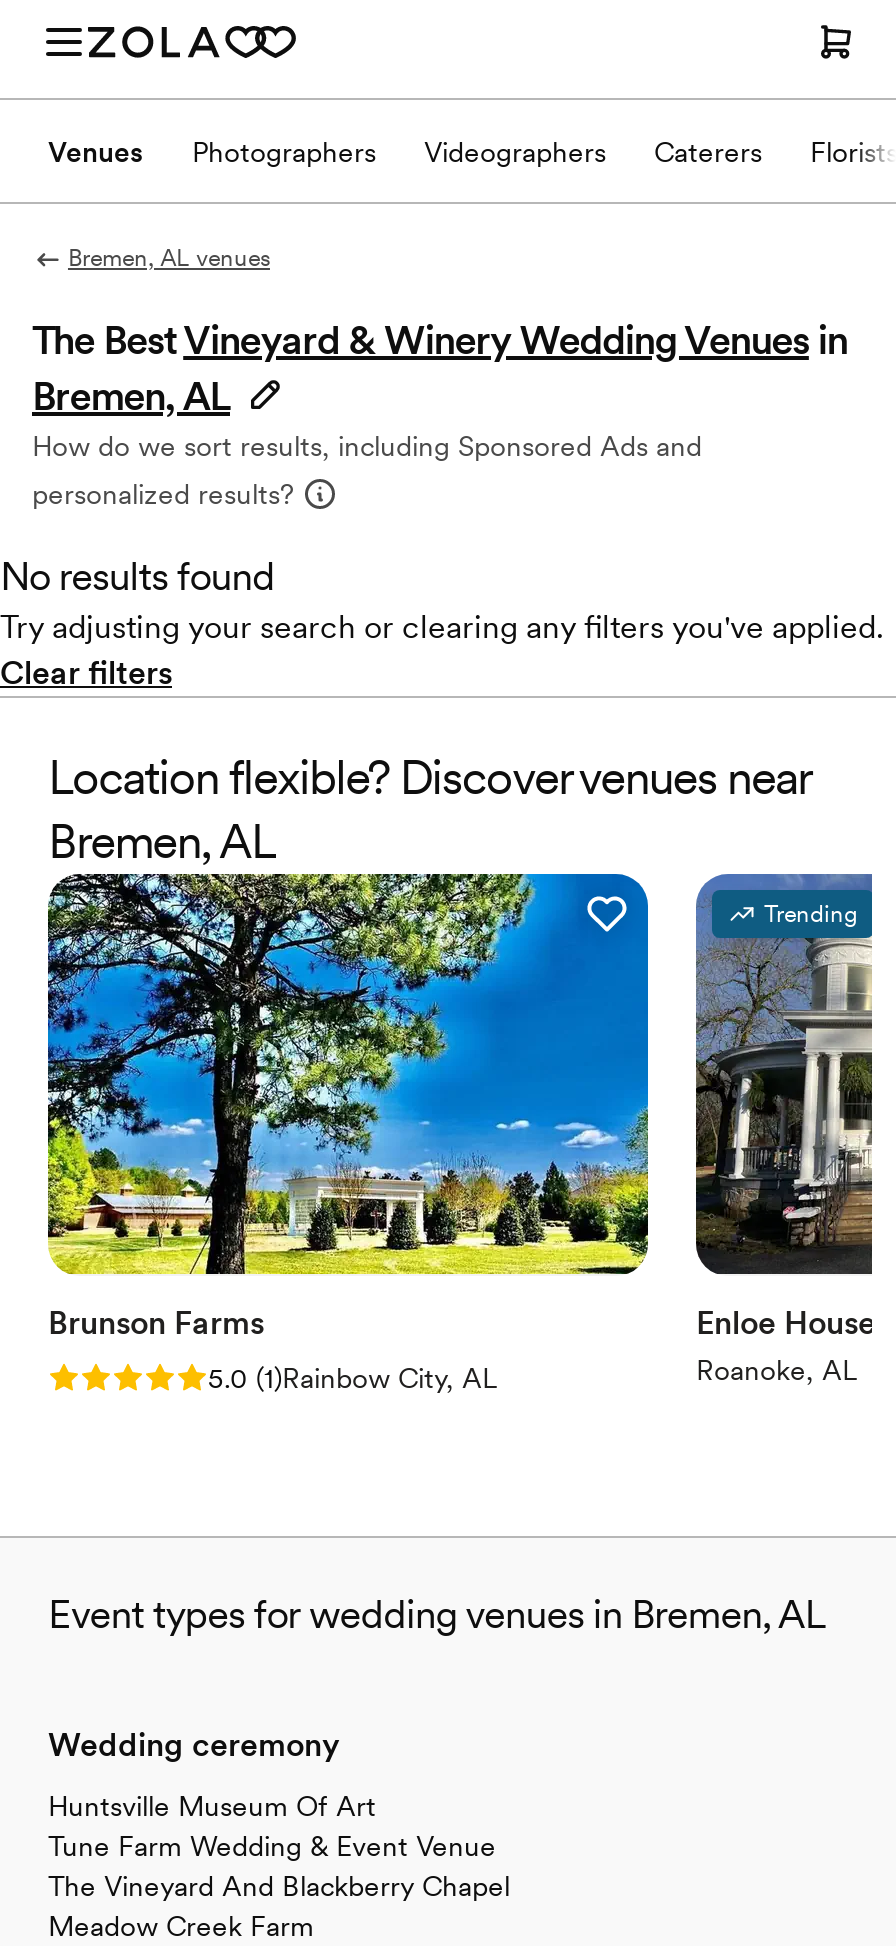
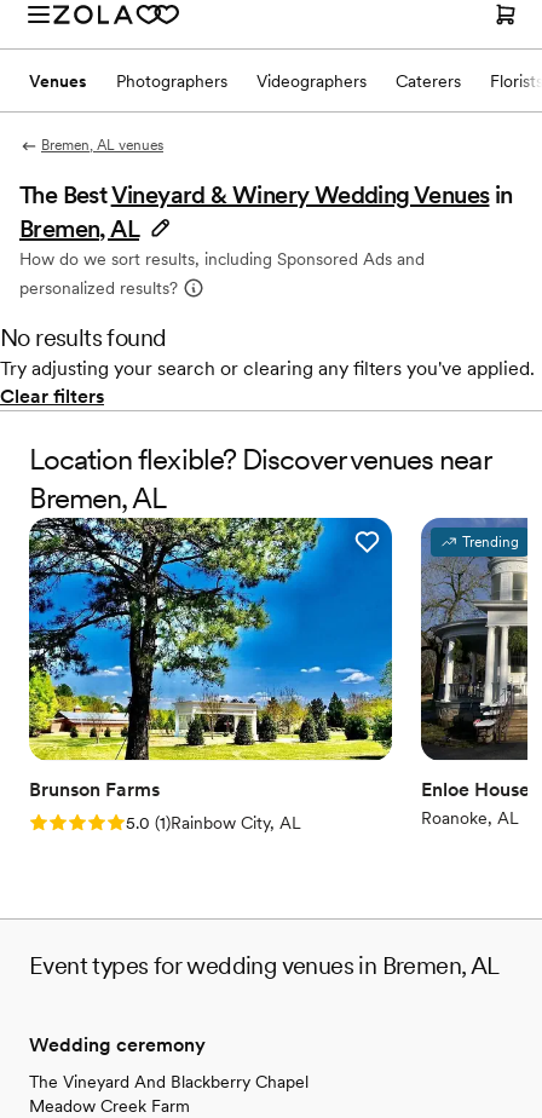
[48,1790,496,1862] Huntsville Museum Of Art | Tune Farm Wedding & Event Venue -> none

